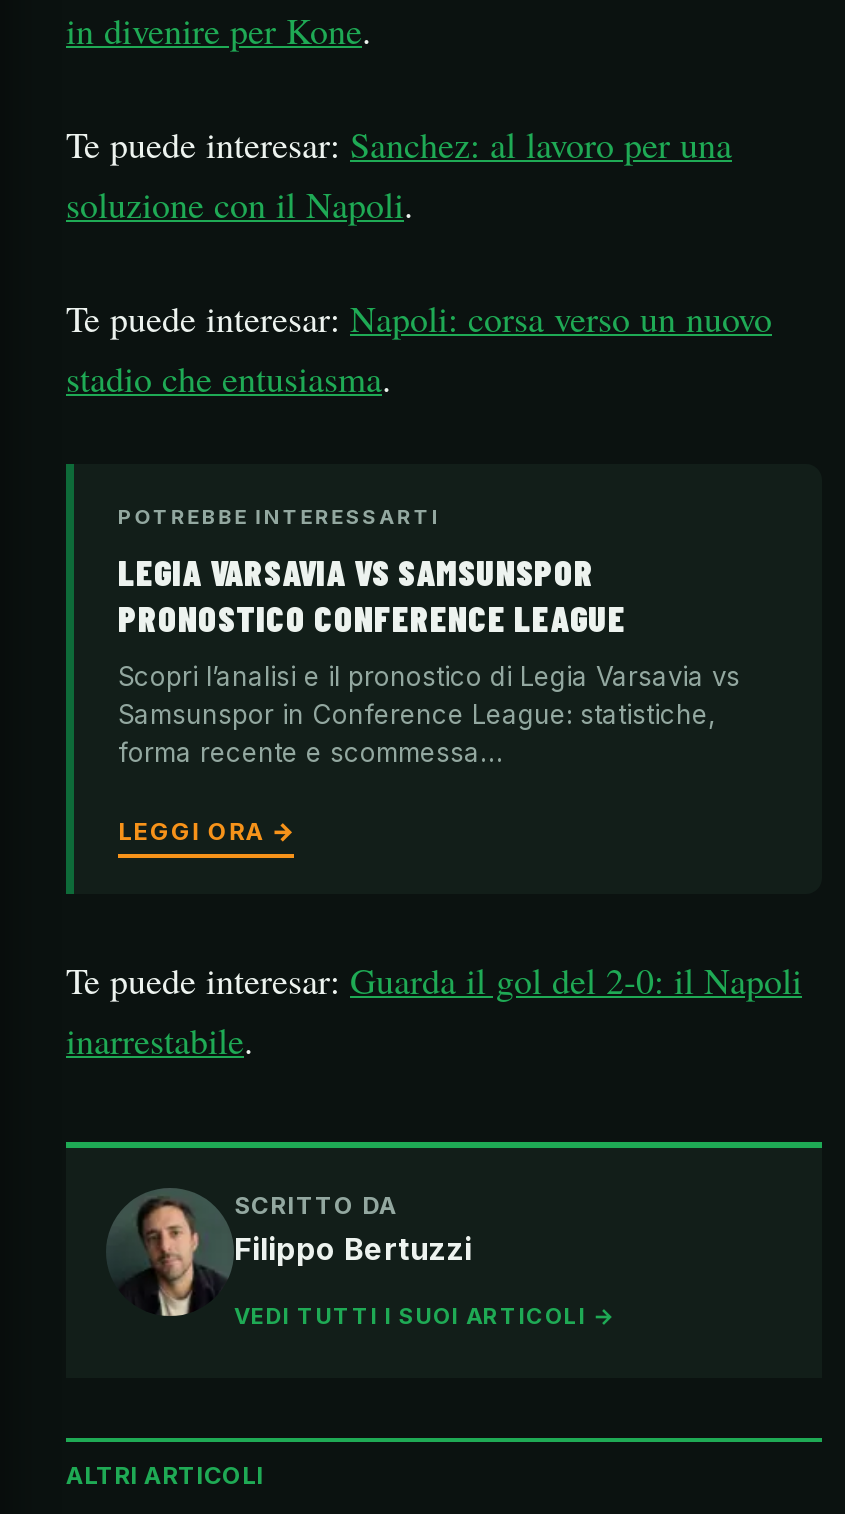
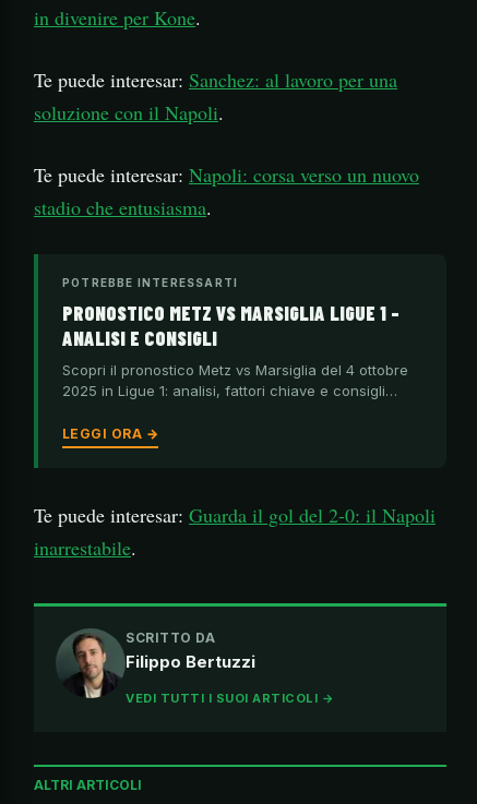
[118,551,626,641] LEGIA VARSAVIA VS SAMSUNSPOR | PRONOSTICO CONFERENCE LEAGUE -> [62,301,400,350] PRONOSTICO METZ VS MARSIGLIA LIGUE 1 – | ANALISI E CONSIGLI
[118,661,740,769] Scopri l’analisi e il pronostico di Legia Varsavia vs | Samsunspor in Conference League: statistiche, | forma recente e scommessa… -> [62,361,408,399] Scopri il pronostico Metz vs Marsiglia del 4 ottobre | 2025 in Ligue 1: analisi, fattori chiave e consigli…

